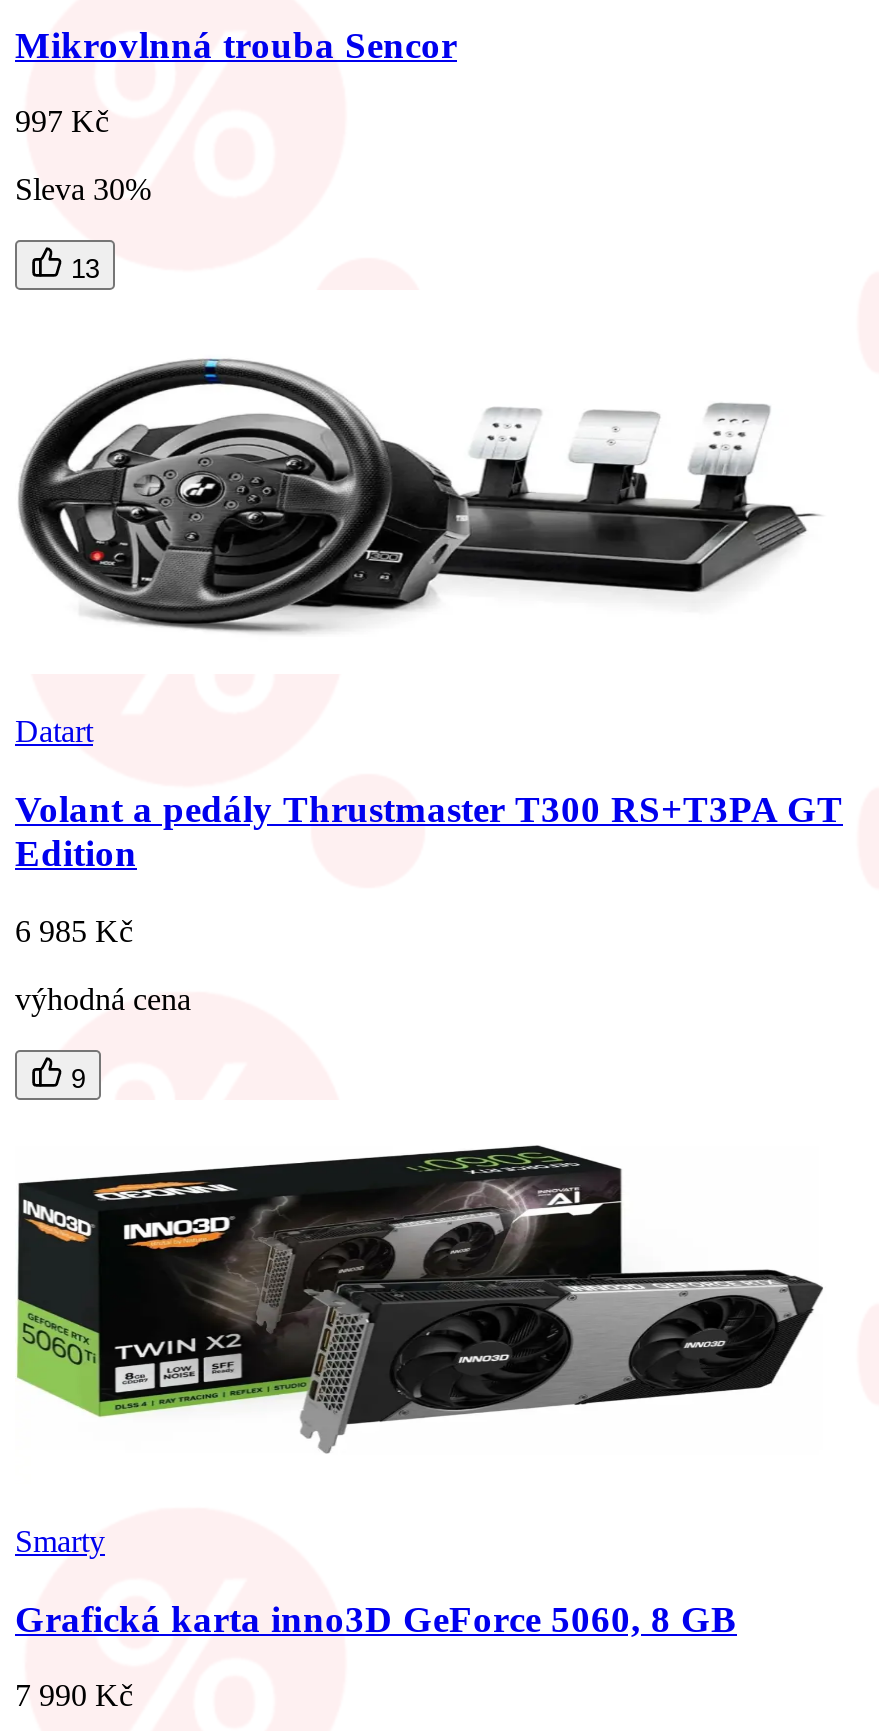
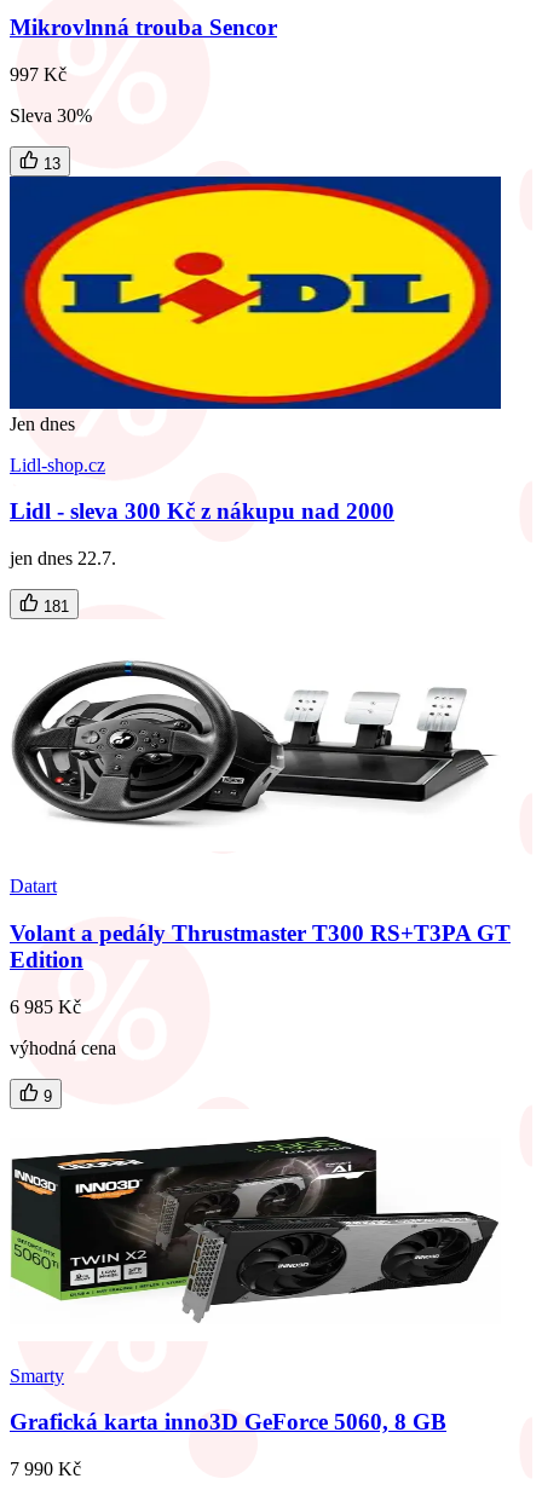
none -> [8,175,502,616] [image] | Jen dnes | Lidl-shop.cz | Lidl - sleva 300 Kč z nákupu nad 2000 | jen dnes 22.7. | 181

